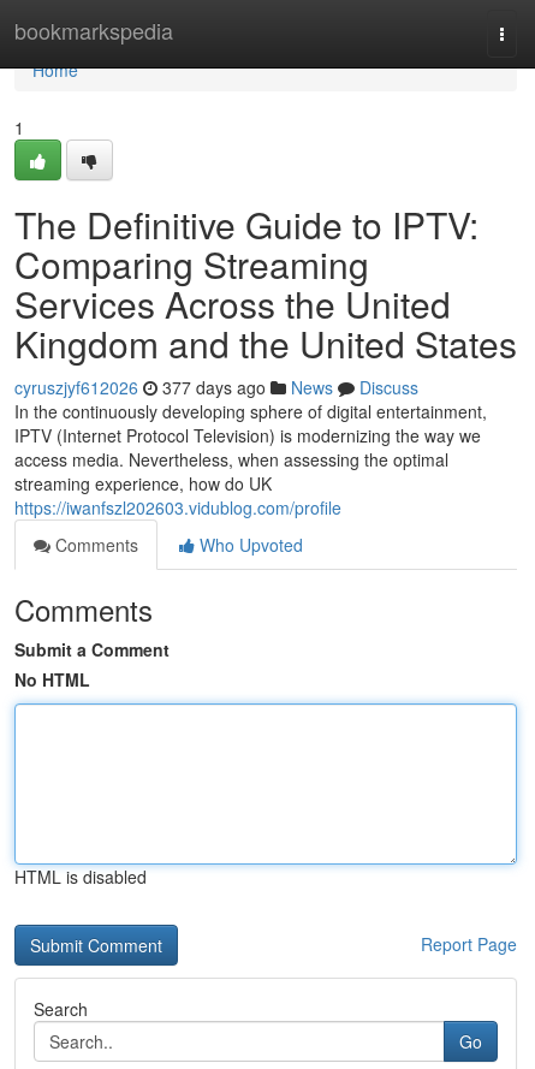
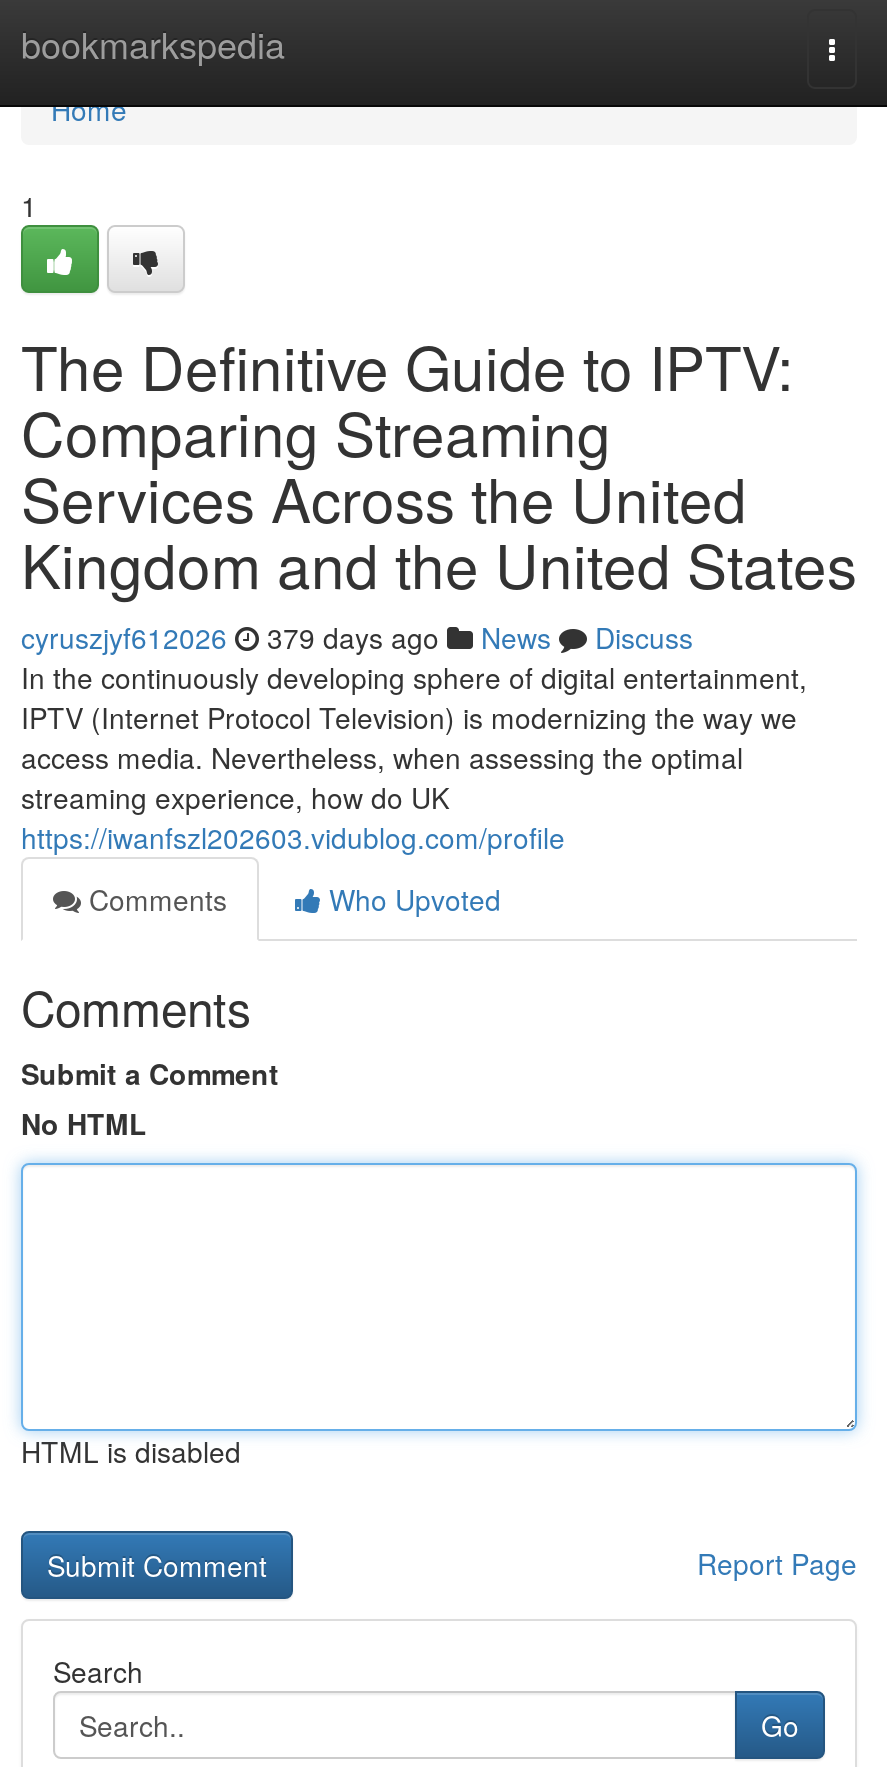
[14,375,418,399] cyruszjyf612026 377 days ago News Discuss -> [21,617,693,657] cyruszjyf612026 379 days ago News Discuss

